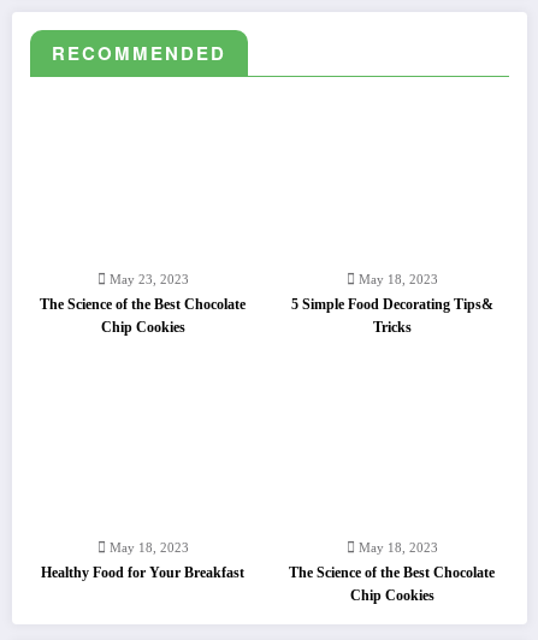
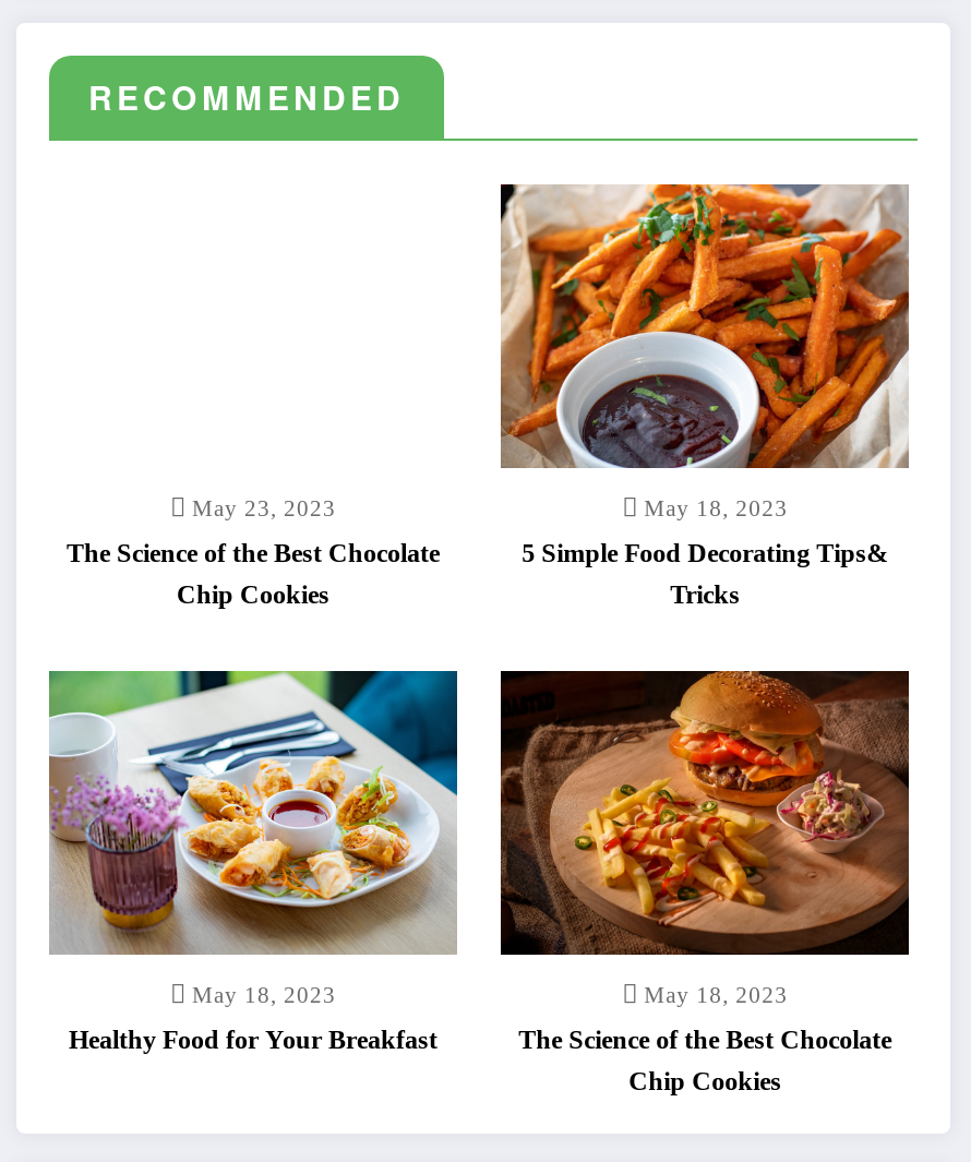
none -> [499,182,911,470] [image]
none -> [47,669,459,957] [image]
none -> [499,669,911,957] [image]

